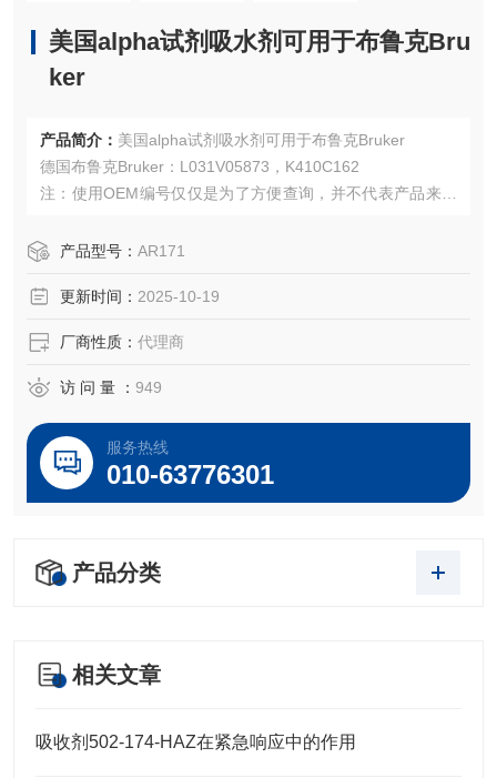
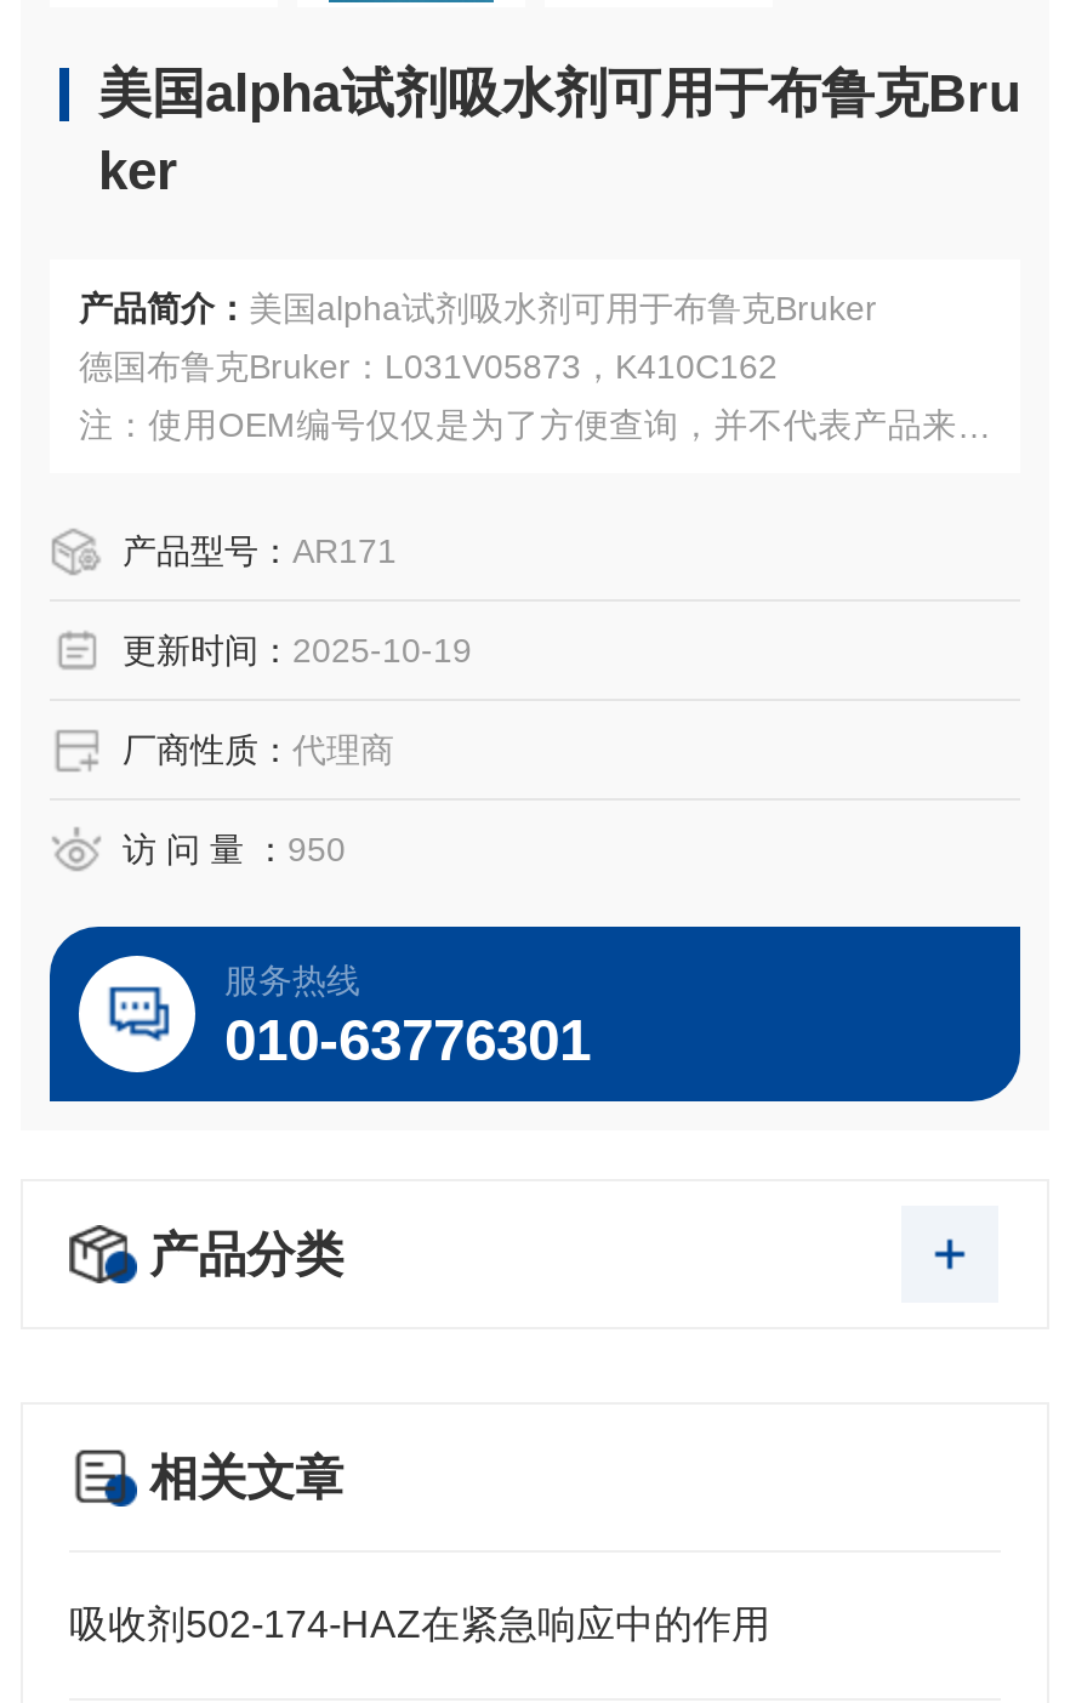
[60,379,162,397] 访 问 量 ：949 -> [123,830,346,869] 访 问 量 ：950

